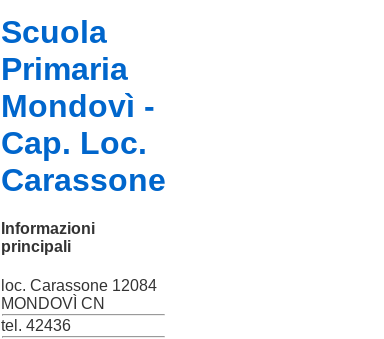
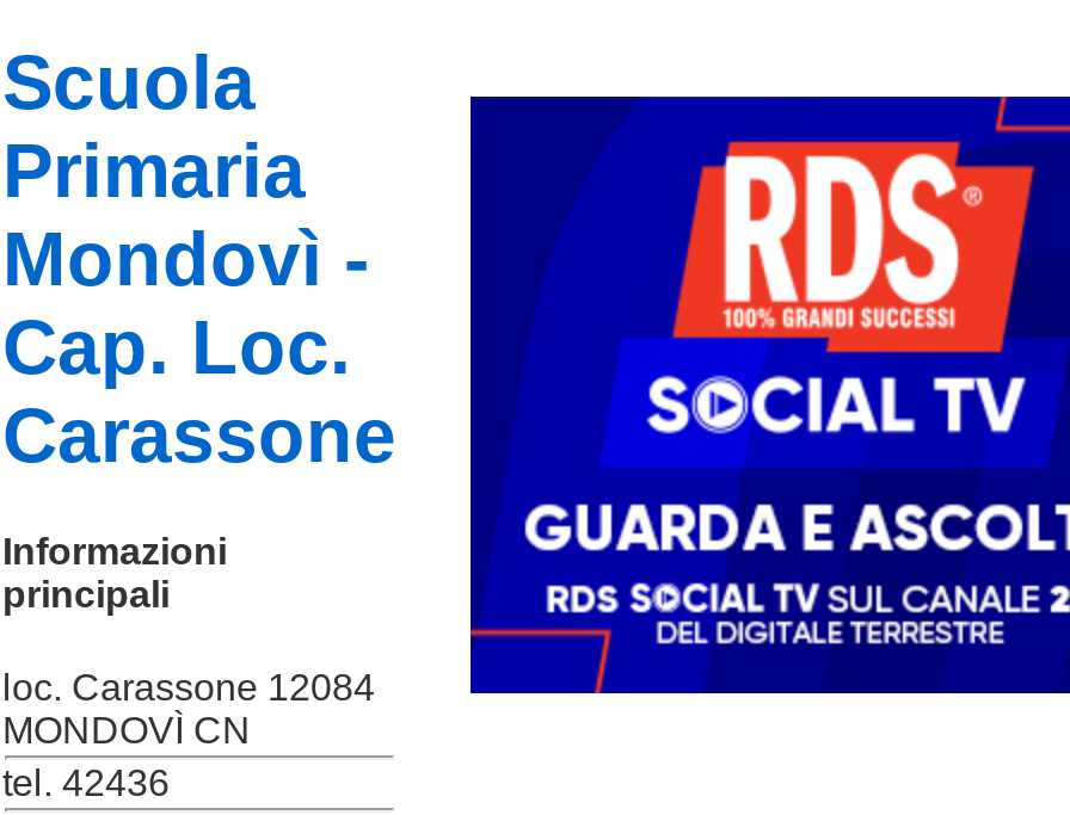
none -> [468,94,1063,696] [image]

